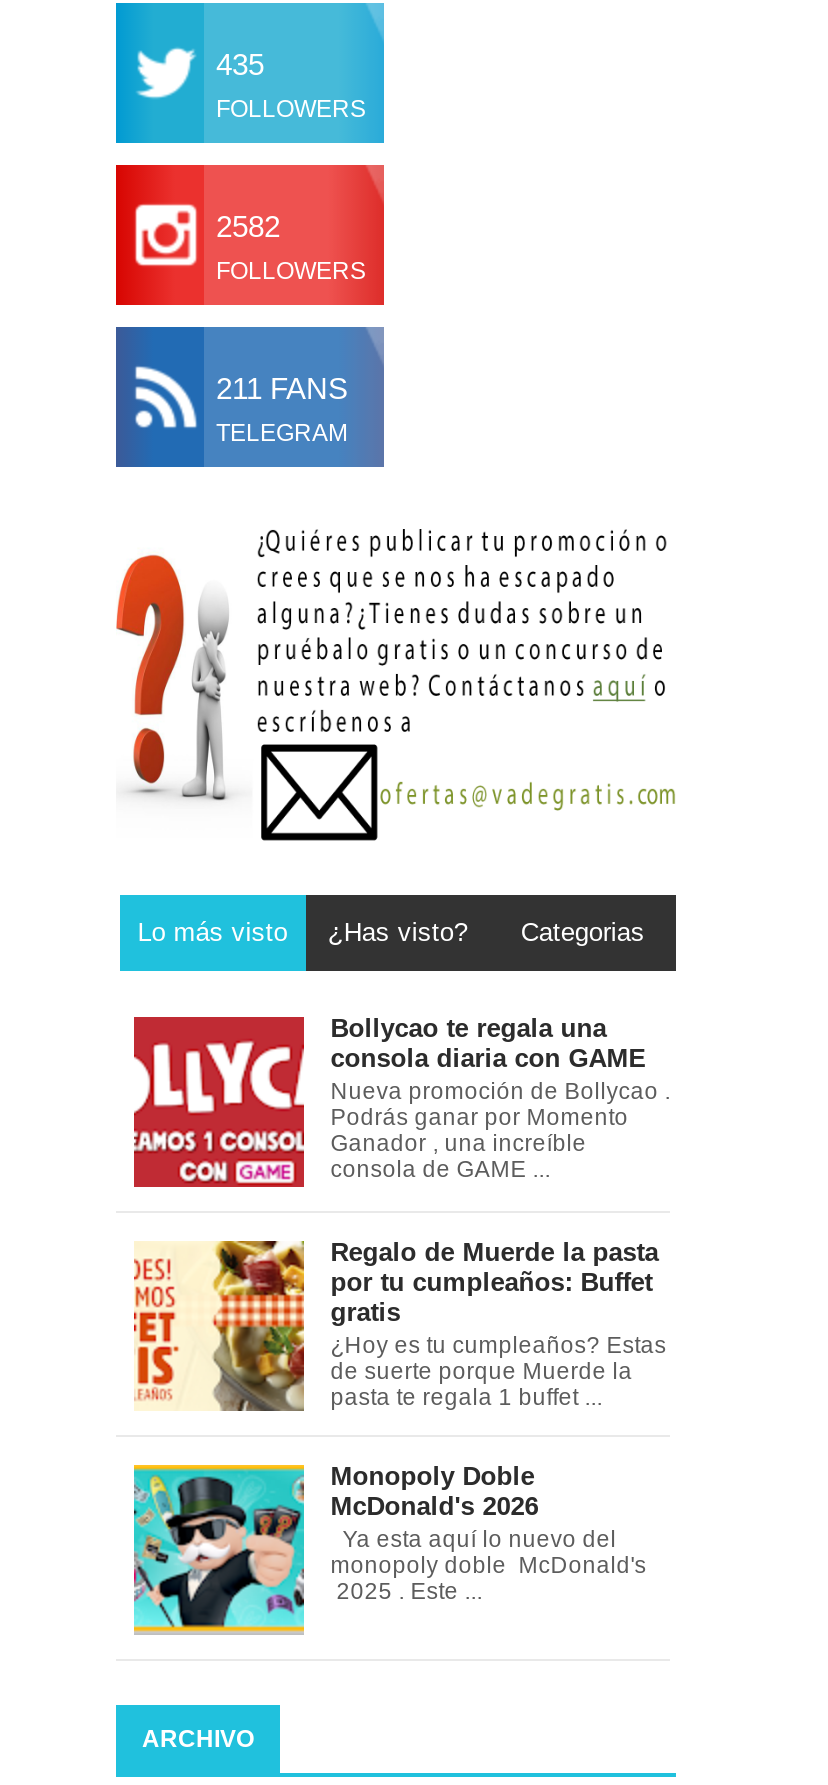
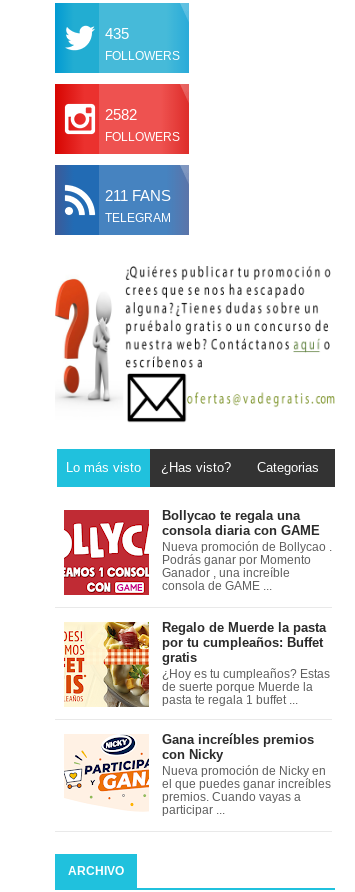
[132,1461,646,1635] [image] | Monopoly Doble | McDonald's 2026 | Ya esta aquí lo nuevo del | monopoly doble McDonald's | 2025 . Este ... -> [64,732,331,818] [image] | Gana increíbles premios | con Nicky | Nueva promoción de Nicky en | el que puedes ganar increíbles | premios. Cuando vayas a | participar ...

